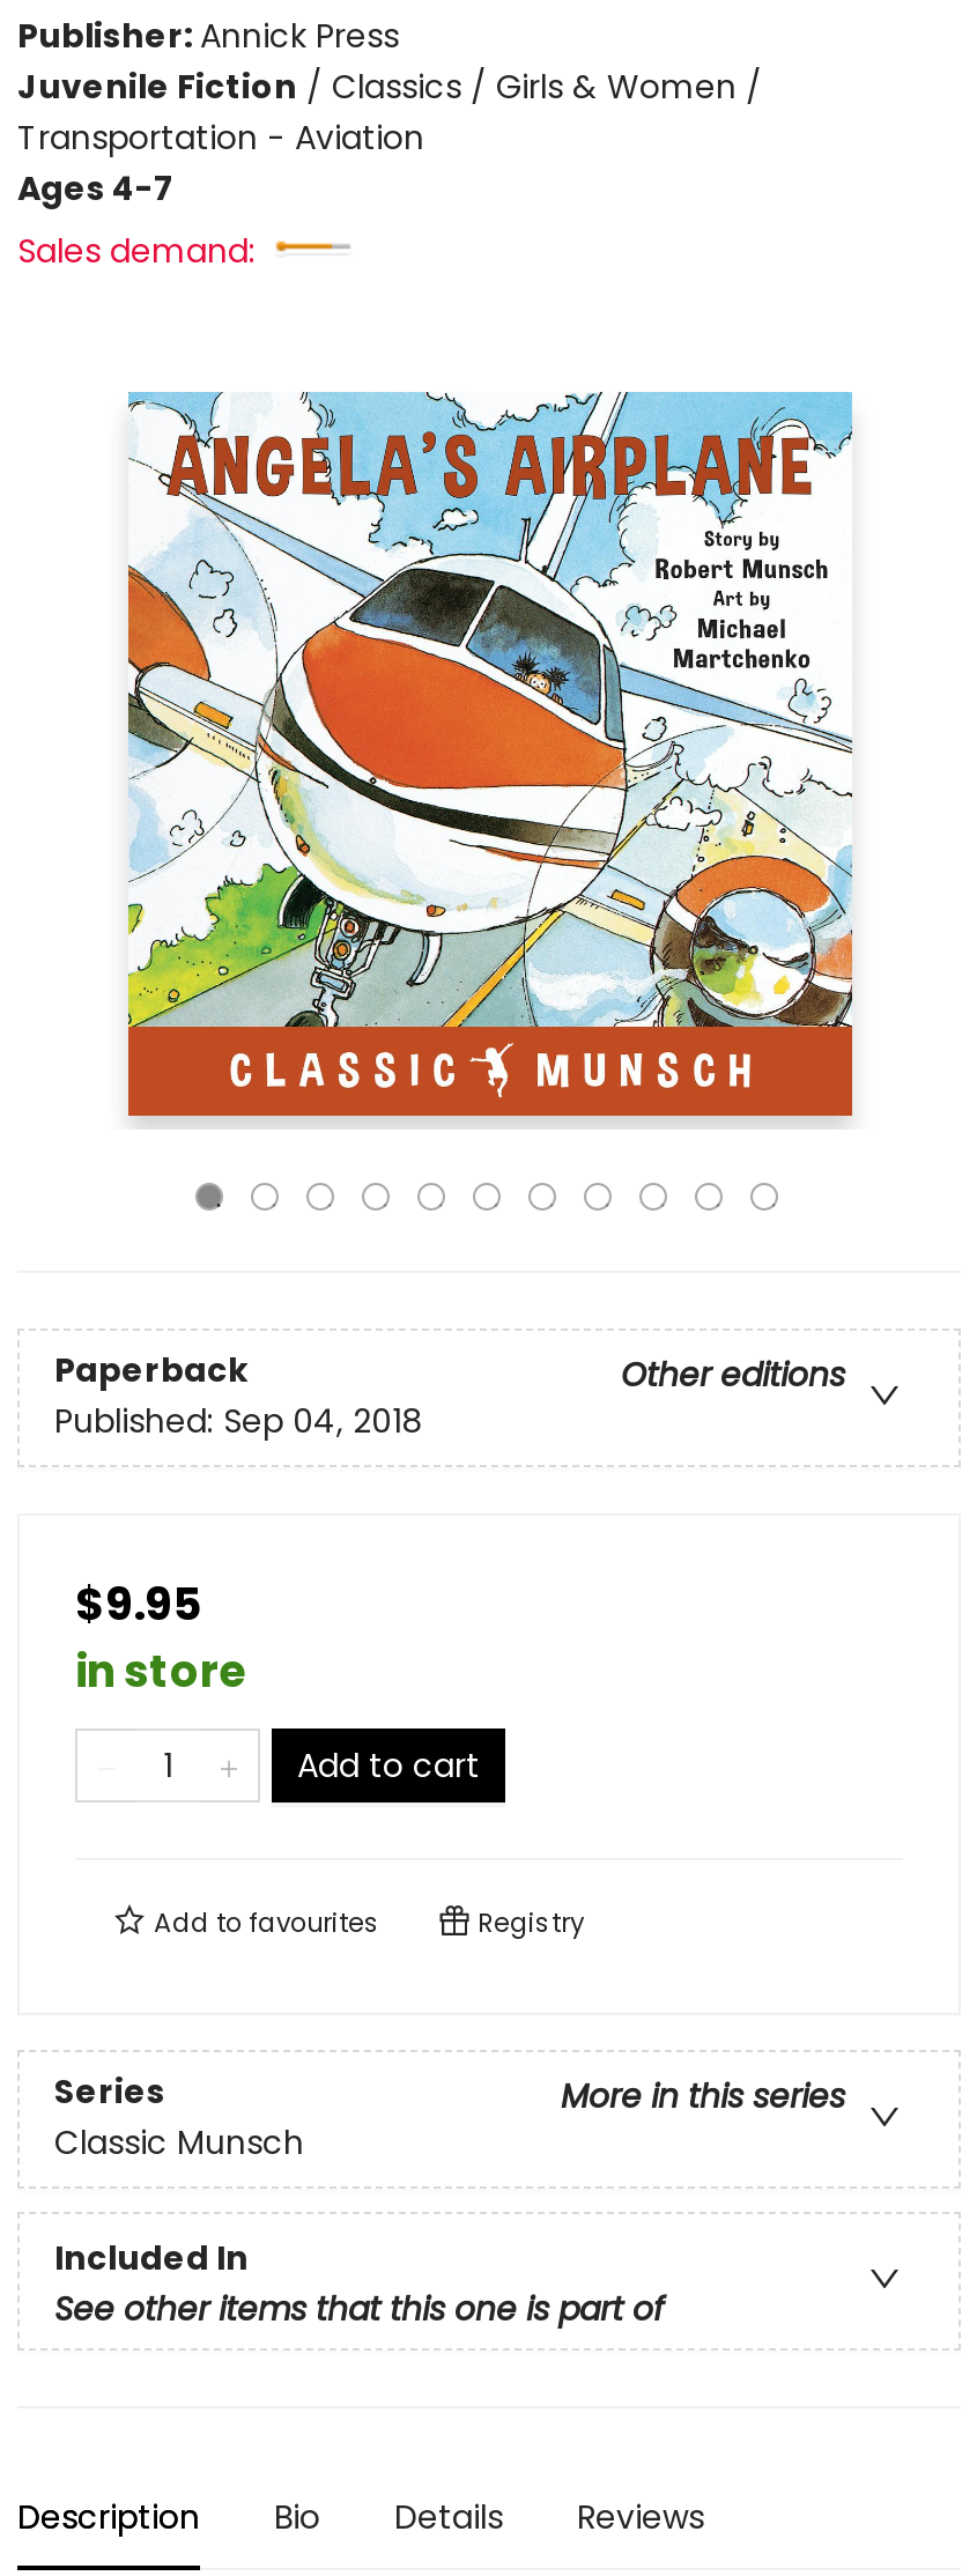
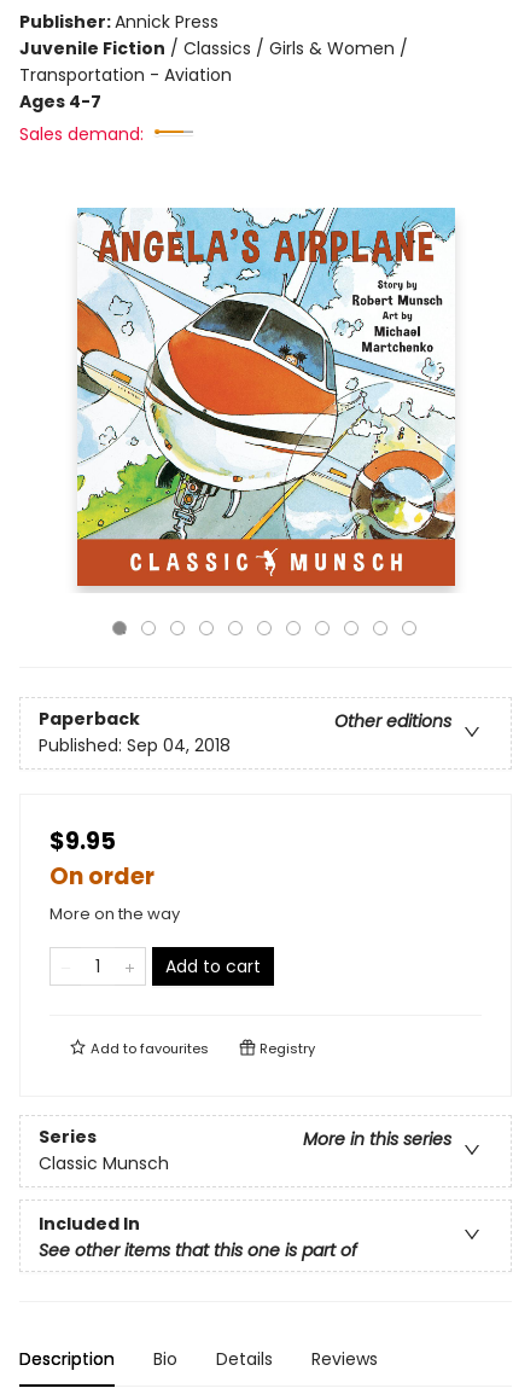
[75,1641,246,1703] in store -> [49,860,180,925] On order | More on the way

